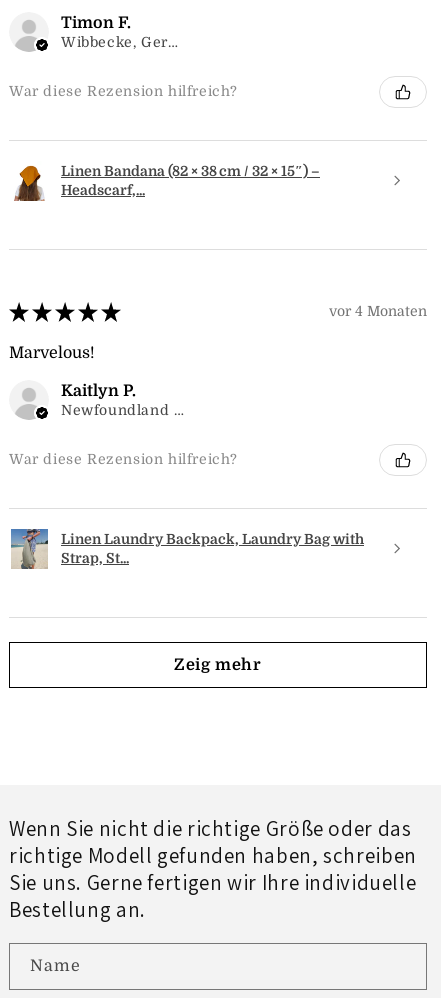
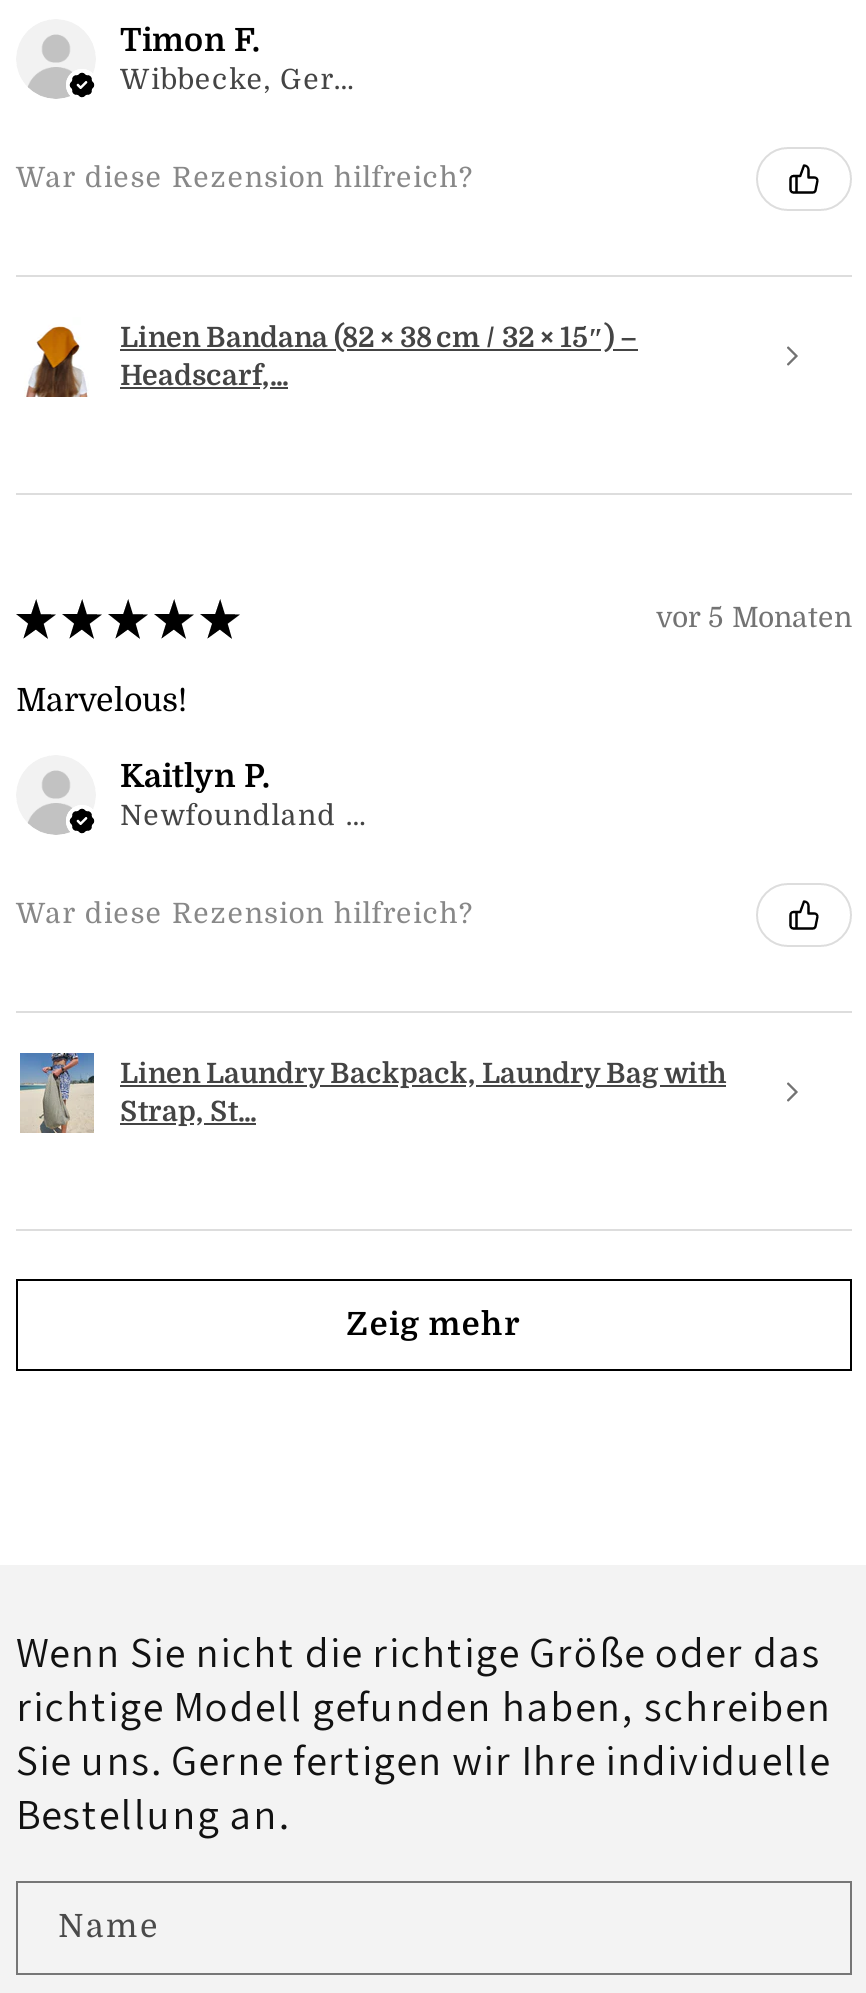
[329,303,427,319] vor 4 Monaten -> [656,601,852,633] vor 5 Monaten

